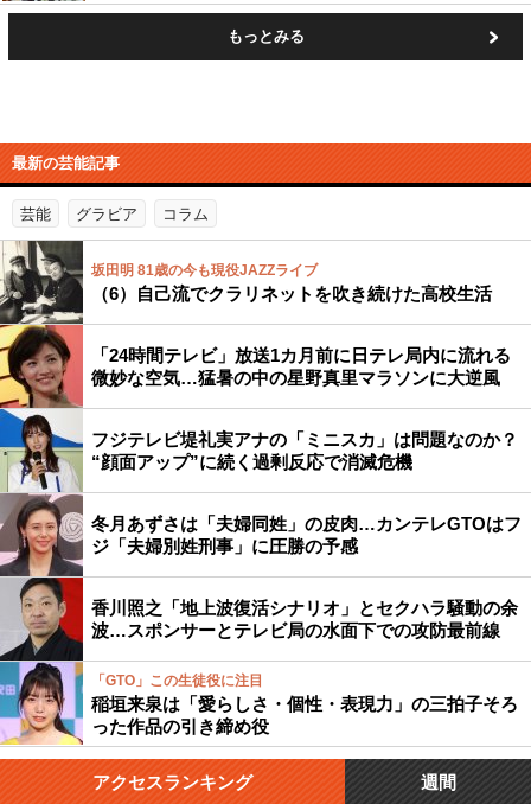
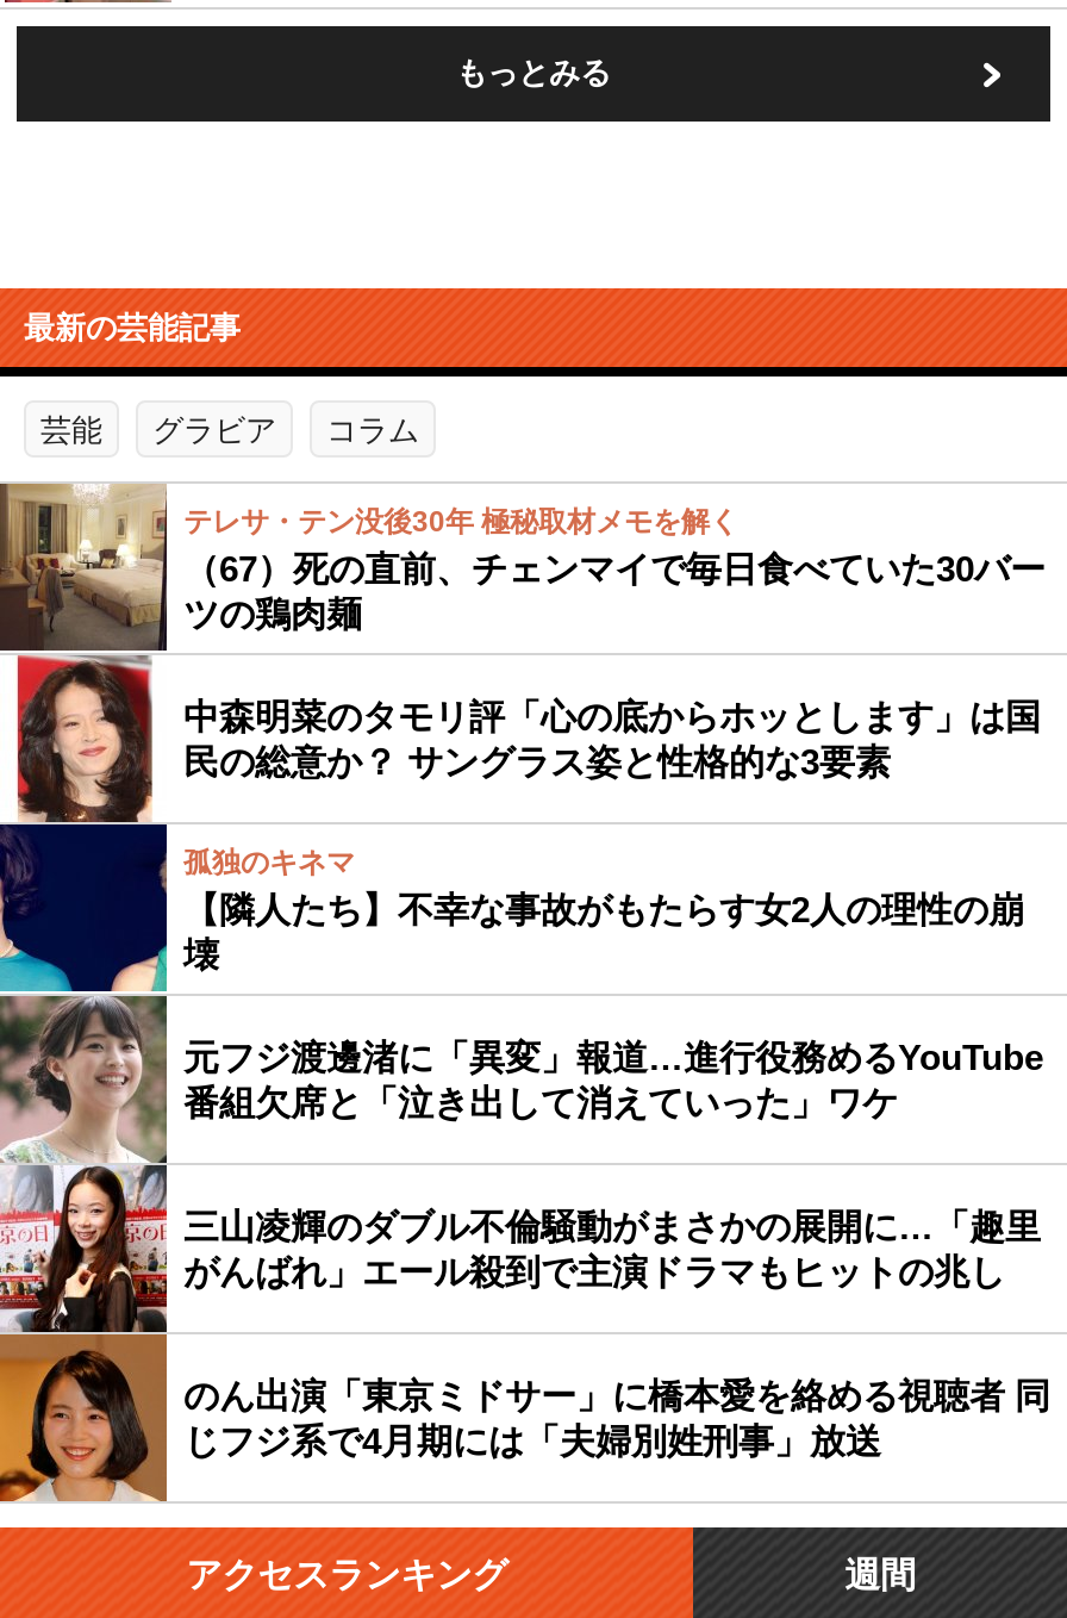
[4,240,492,746] [image] | 坂田明 81歳の今も現役JAZZライブ | （6）自己流でクラリネットを吹き続けた高校生活 -> [7,481,1046,1504] [image] | テレサ・テン没後30年 極秘取材メモを解く | （67）死の直前、チェンマイで毎日食べていた30バー | ツの鶏肉麺
[91,345,511,388] 「24時間テレビ」放送1カ月前に日テレ局内に流れる | 微妙な空気…猛暑の中の星野真里マラソンに大逆風 -> [183,696,1041,782] 中森明菜のタモリ評「心の底からホッとします」は国 | 民の総意か？ サングラス姿と性格的な3要素
[91,429,518,472] フジテレビ堤礼実アナの「ミニスカ」は問題なのか？ | “顔面アップ”に続く過剰反応で消滅危機 -> [183,846,1024,975] 孤独のキネマ | 【隣人たち】不幸な事故がもたらす女2人の理性の崩 | 壊
[91,513,522,556] 冬月あずさは「夫婦同姓」の皮肉…カンテレGTOはフ | ジ「夫婦別姓刑事」に圧勝の予感 -> [183,1037,1043,1122] 元フジ渡邊渚に「異変」報道…進行役務めるYouTube | 番組欠席と「泣き出して消えていった」ワケ
[91,598,518,640] 香川照之「地上波復活シナリオ」とセクハラ騒動の余 | 波…スポンサーとテレビ局の水面下での攻防最前線 -> [183,1206,1041,1292] 三山凌輝のダブル不倫騒動がまさかの展開に…「趣里 | がんばれ」エール殺到で主演ドラマもヒットの兆し
[91,672,518,736] 「GTO」この生徒役に注目 | 稲垣来泉は「愛らしさ・個性・表現力」の三拍子そろ | った作品の引き締め役 -> [183,1375,1050,1461] のん出演「東京ミドサー」に橋本愛を絡める視聴者 同 | じフジ系で4月期には「夫婦別姓刑事」放送

